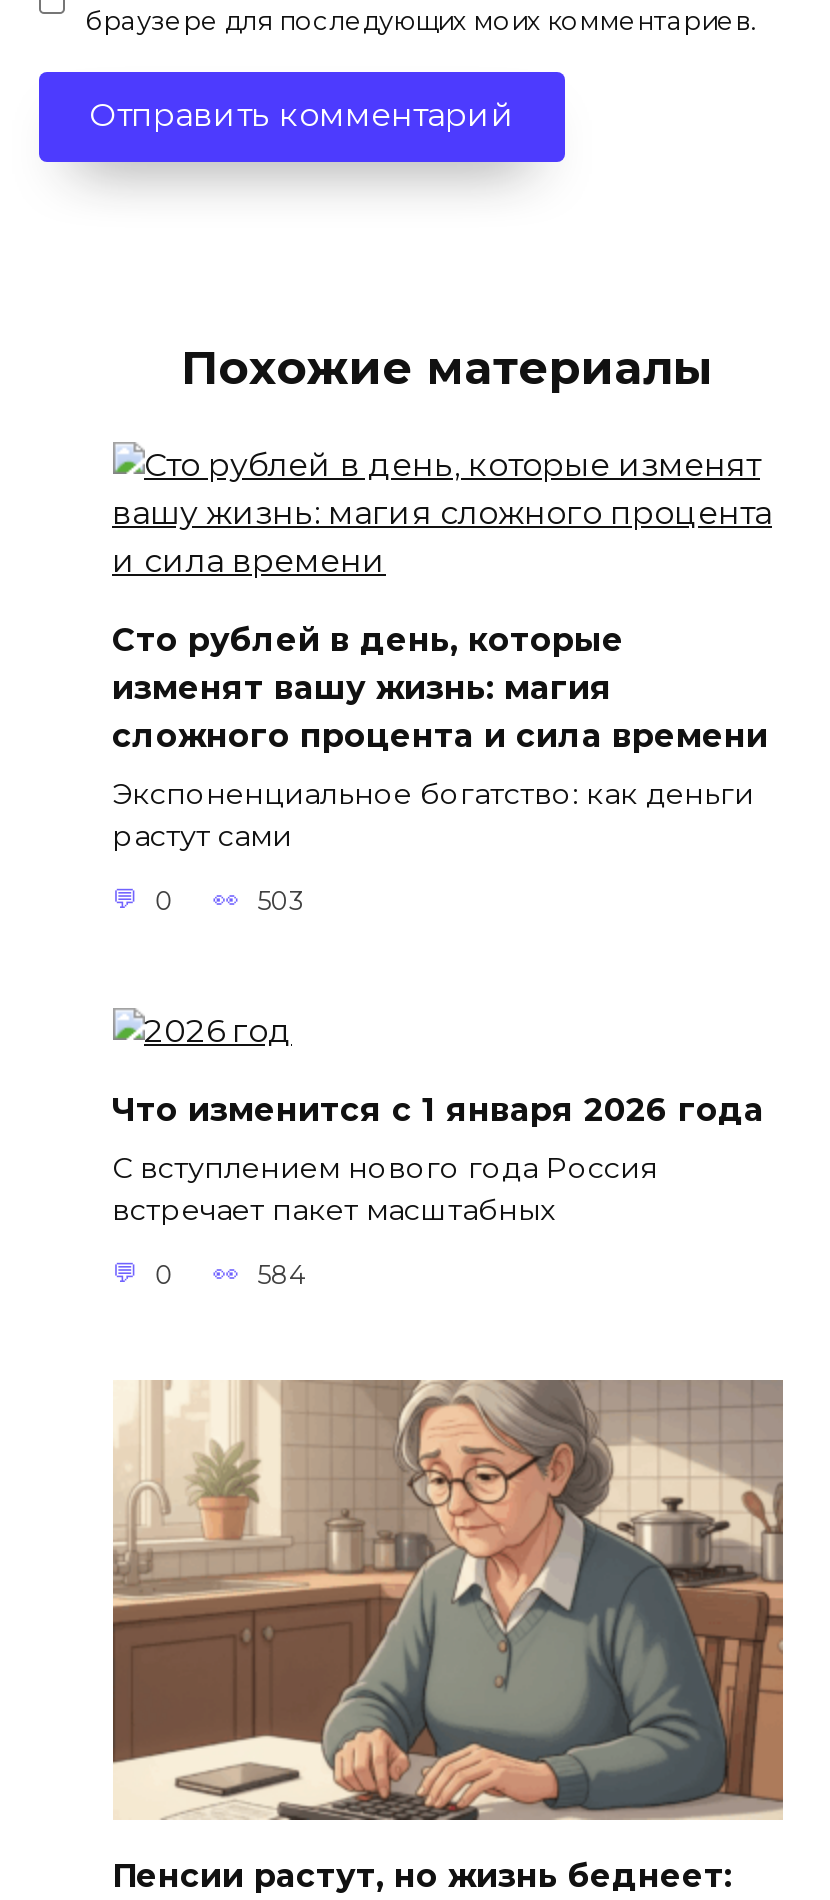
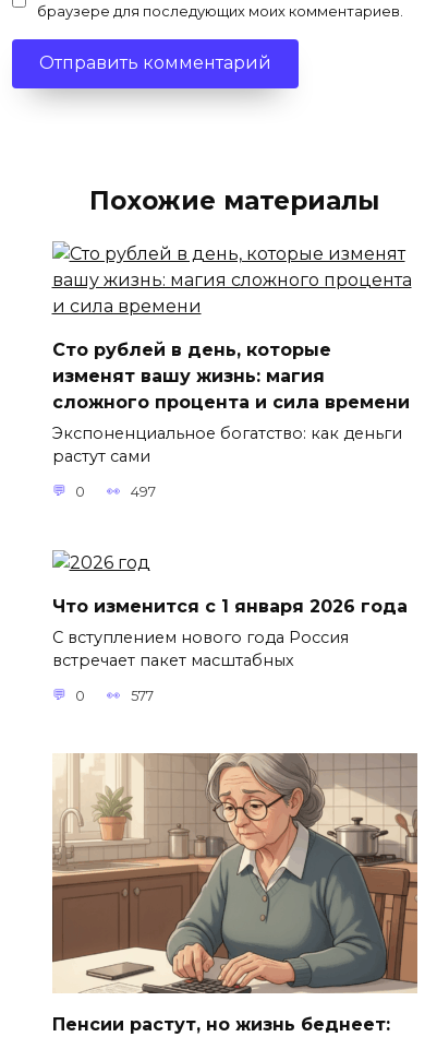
[257,886,305,916] 503 -> [131,483,156,500] 497
[257,1259,305,1289] 584 -> [131,687,154,704] 577

